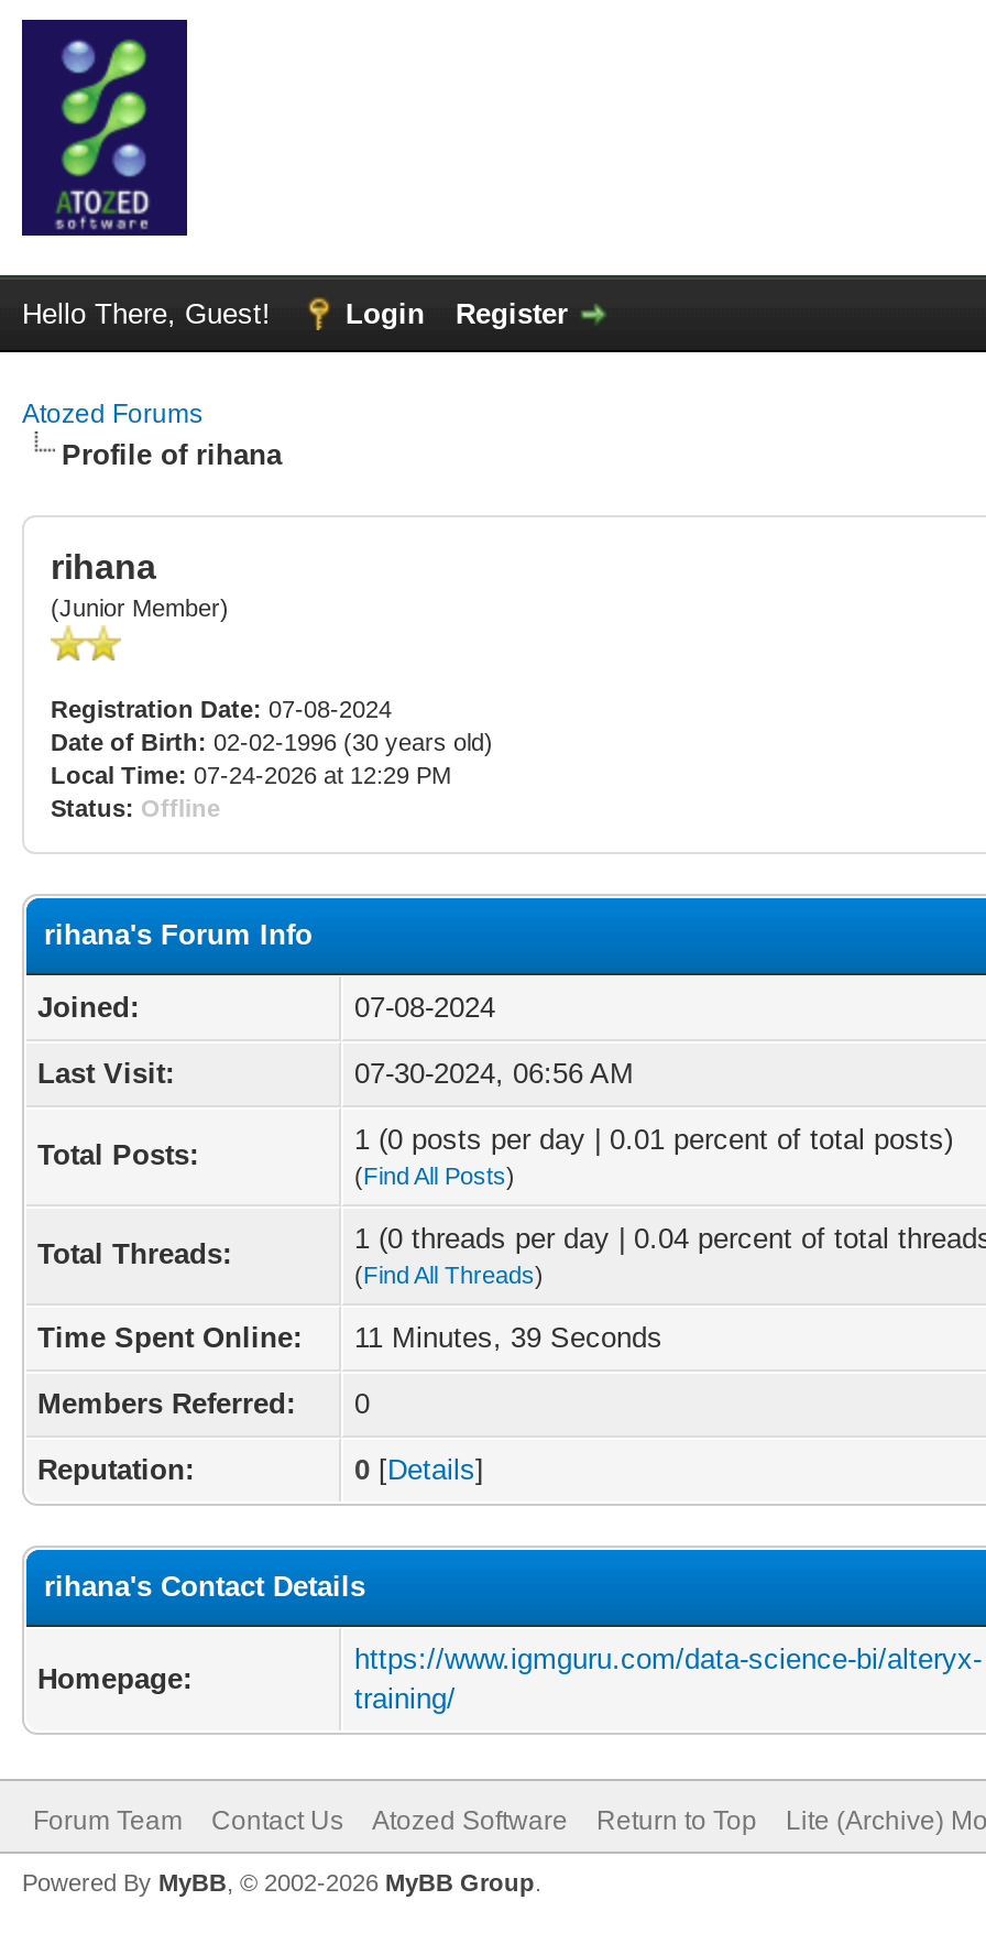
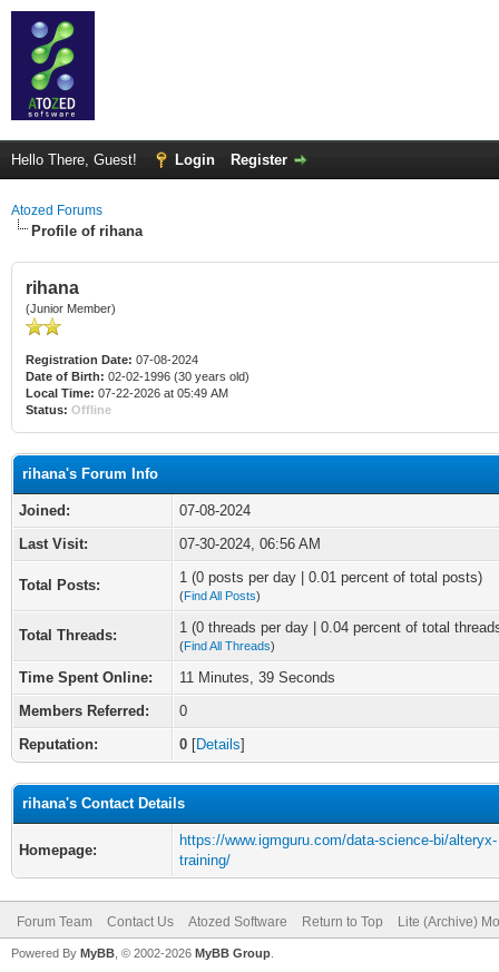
[51,762,451,788] Local Time: 07-24-2026 at 12:29 PM -> [26,386,228,400] Local Time: 07-22-2026 at 05:49 AM

